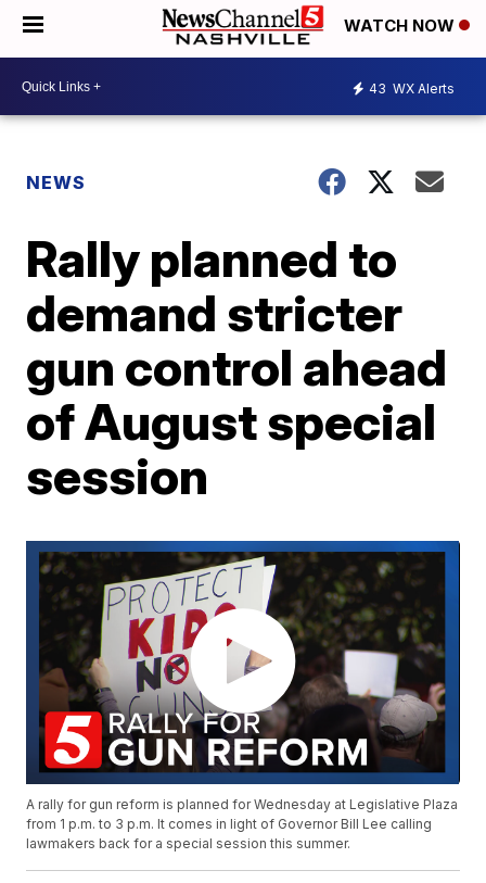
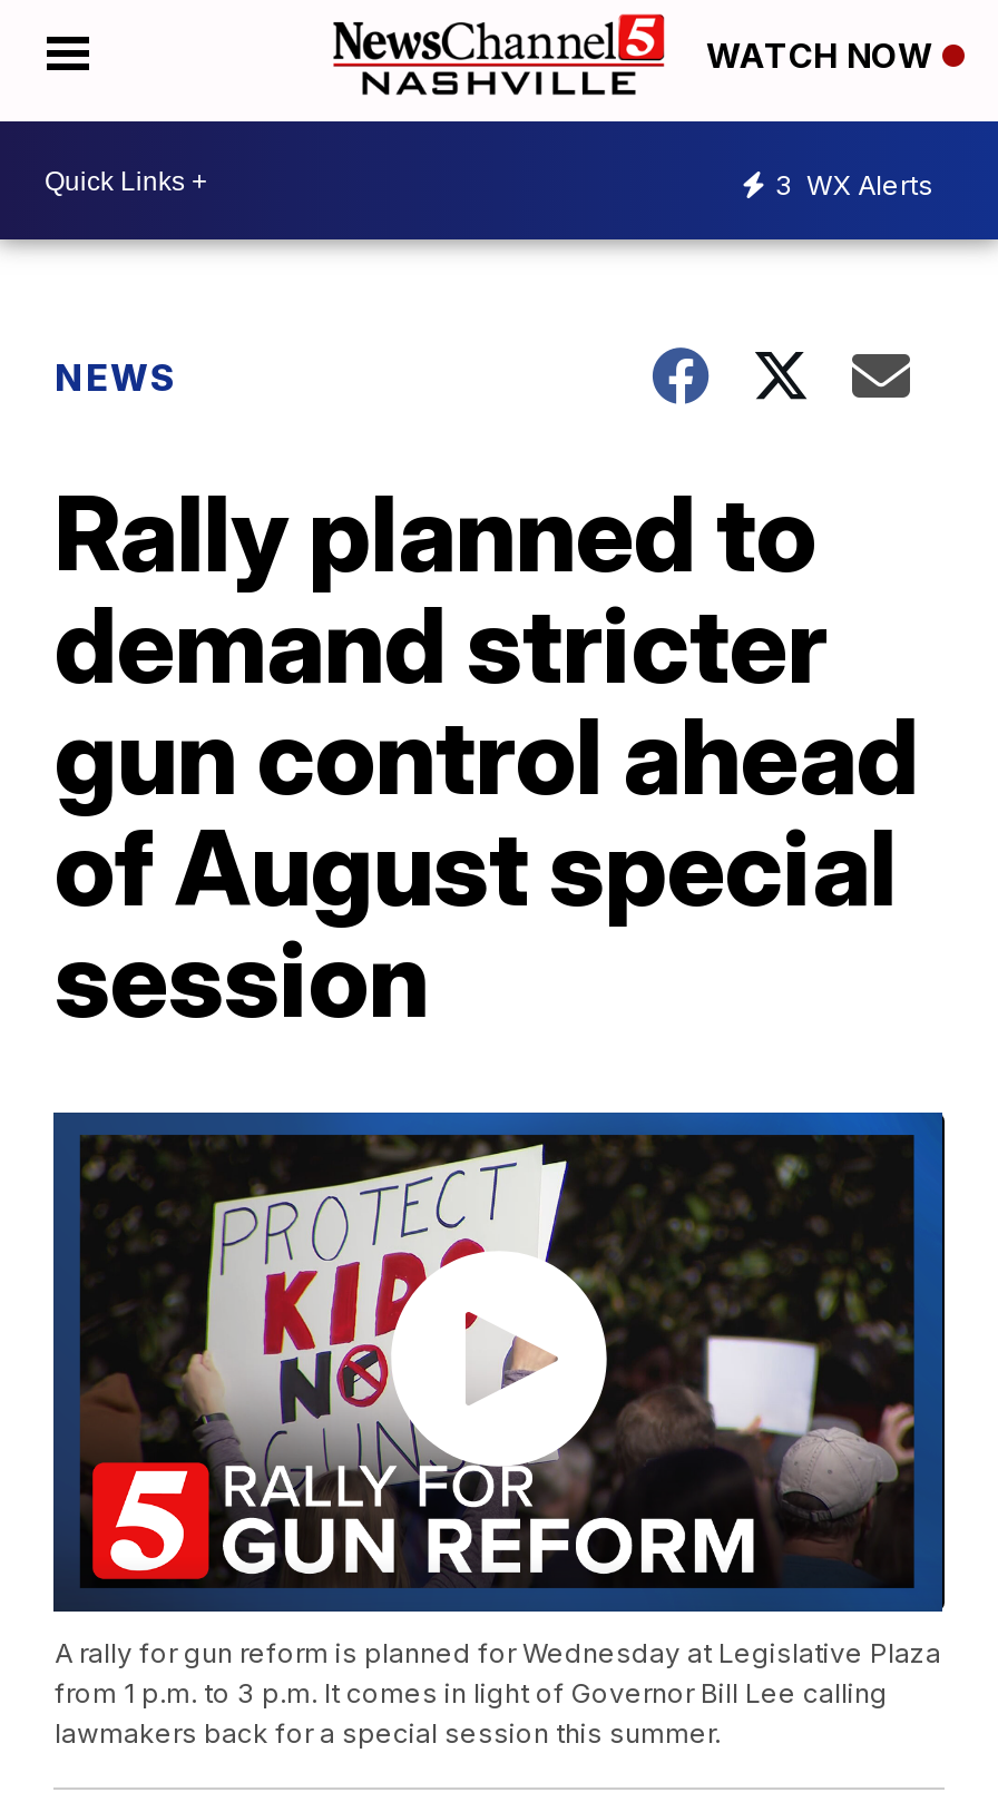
[369,80,455,96] 43 WX Alerts -> [775,167,933,200] 3 WX Alerts

